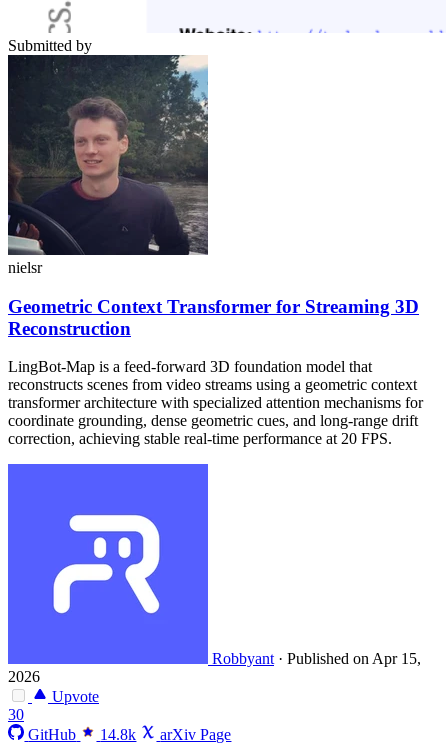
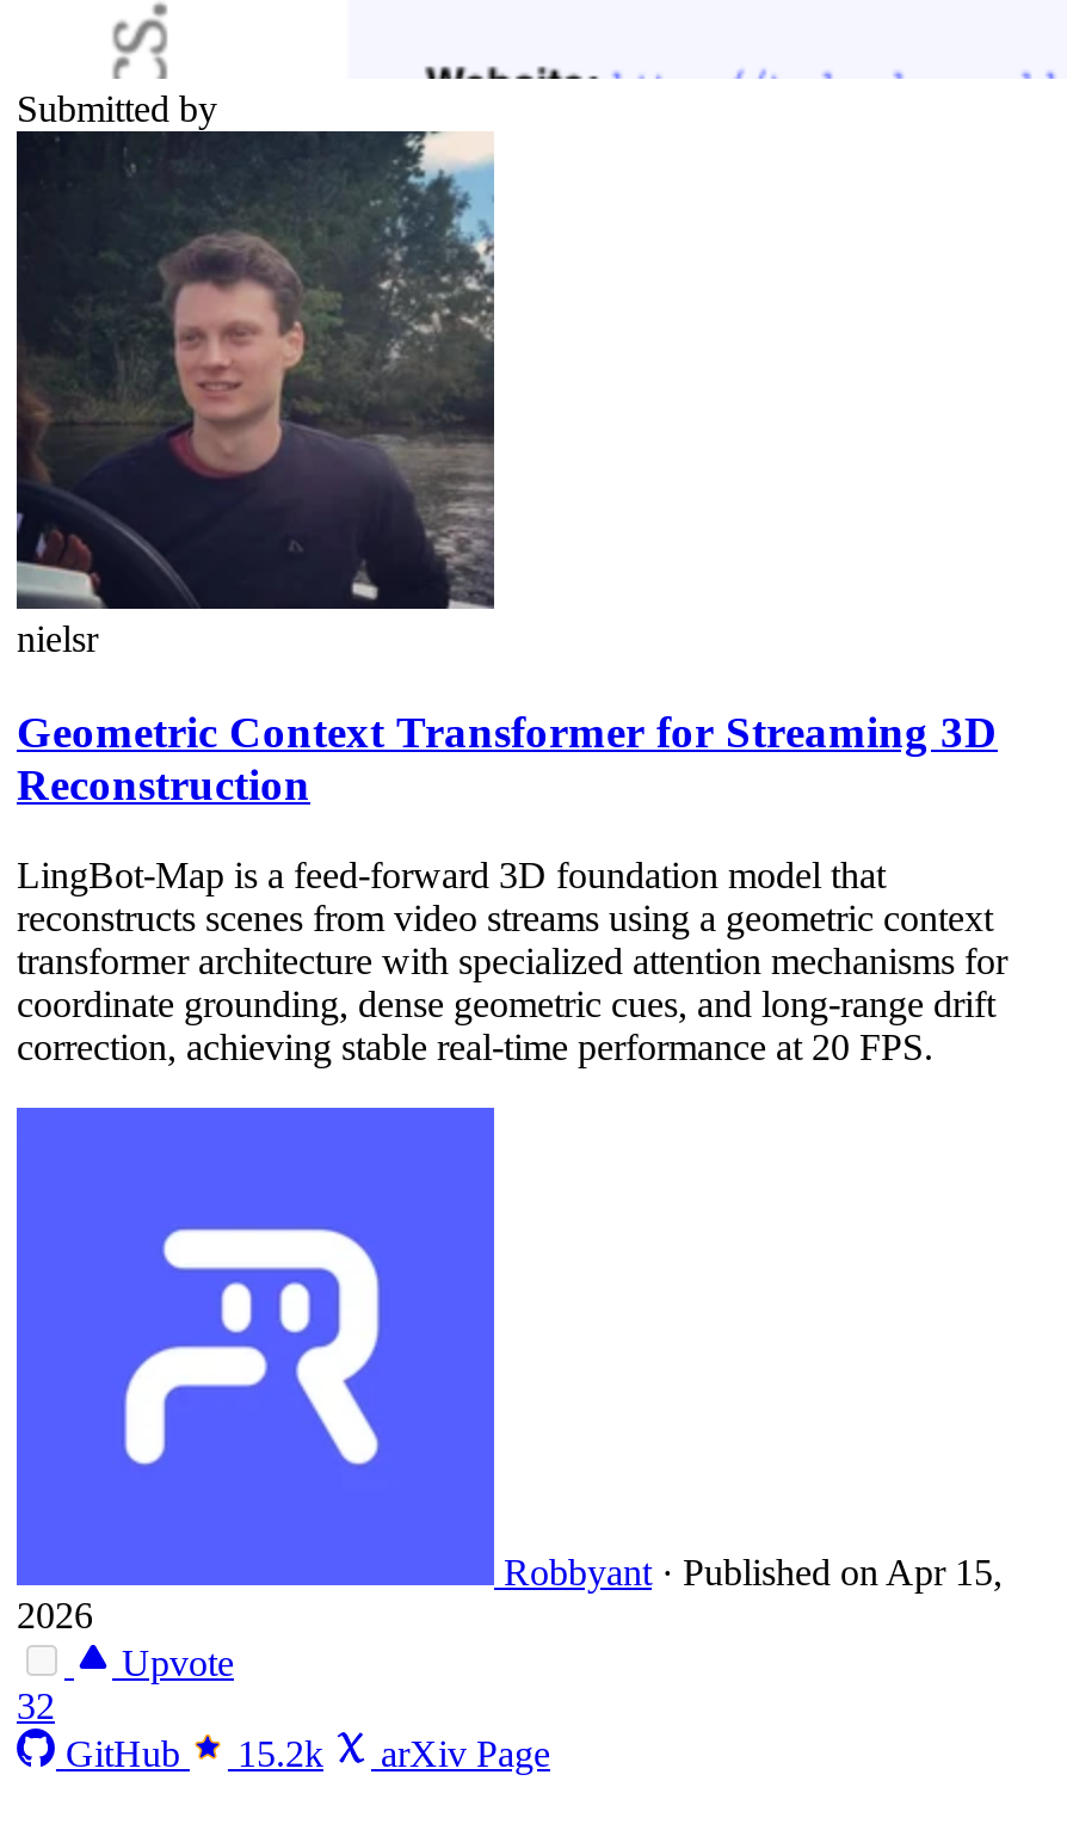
[8,706,24,723] 30 -> [17,1686,55,1727] 32
[28,726,231,743] GitHub 14.8k arXiv Page -> [66,1734,550,1775] GitHub 15.2k arXiv Page

